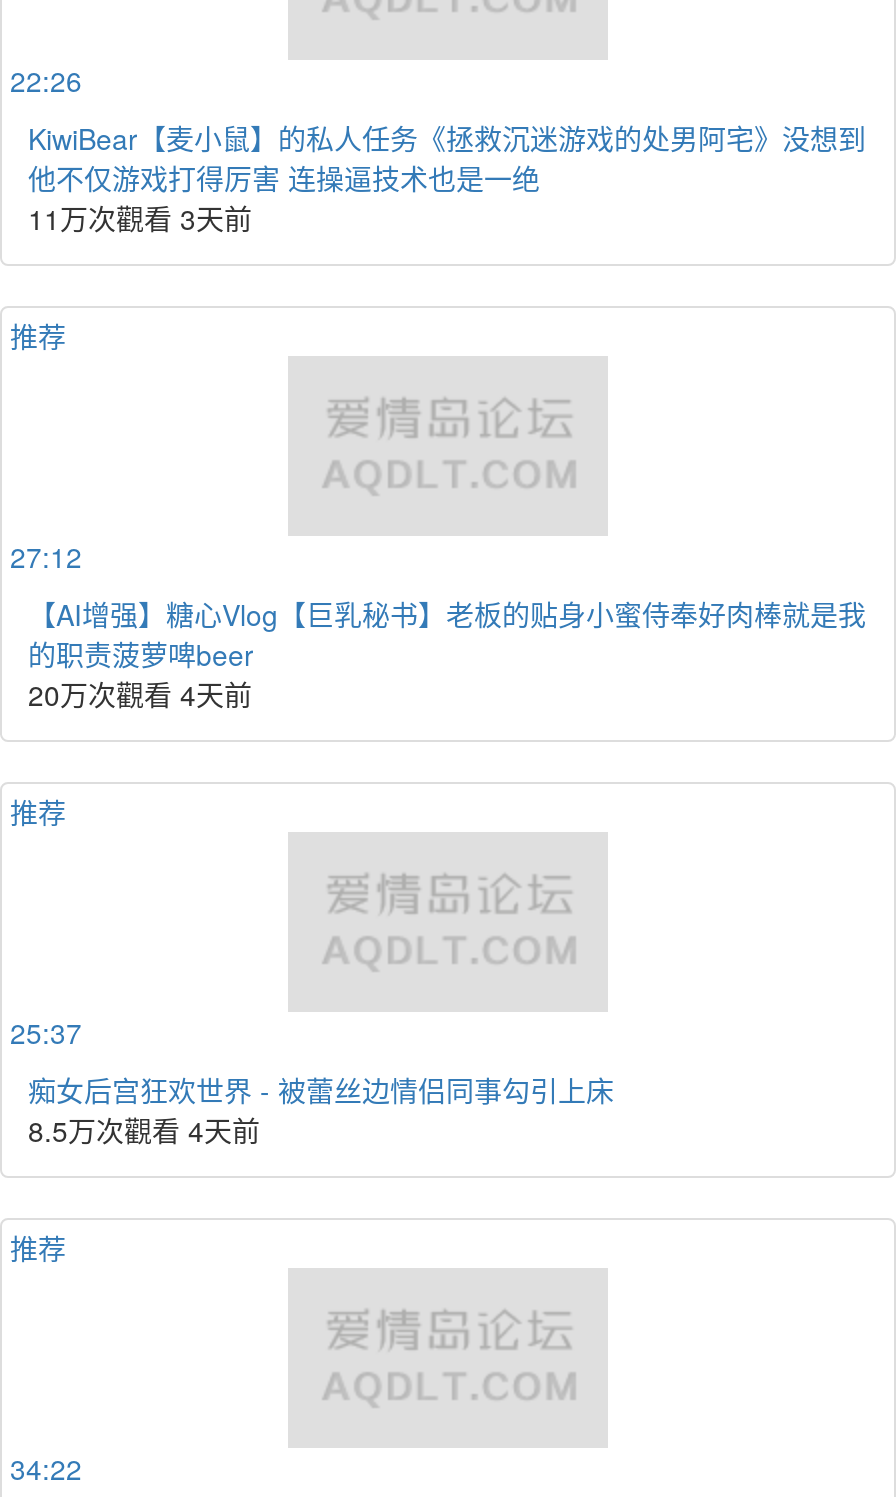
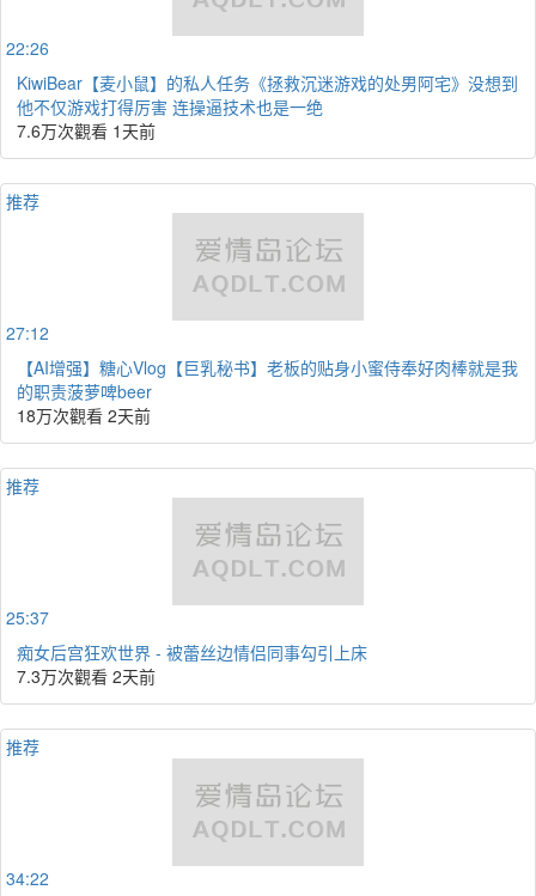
[28,198,252,238] 11万次觀看 3天前 -> [17,118,156,142] 7.6万次觀看 1天前
[28,674,252,714] 20万次觀看 4天前 -> [17,403,151,427] 18万次觀看 2天前
[28,1110,260,1150] 8.5万次觀看 4天前 -> [17,664,156,688] 7.3万次觀看 2天前

